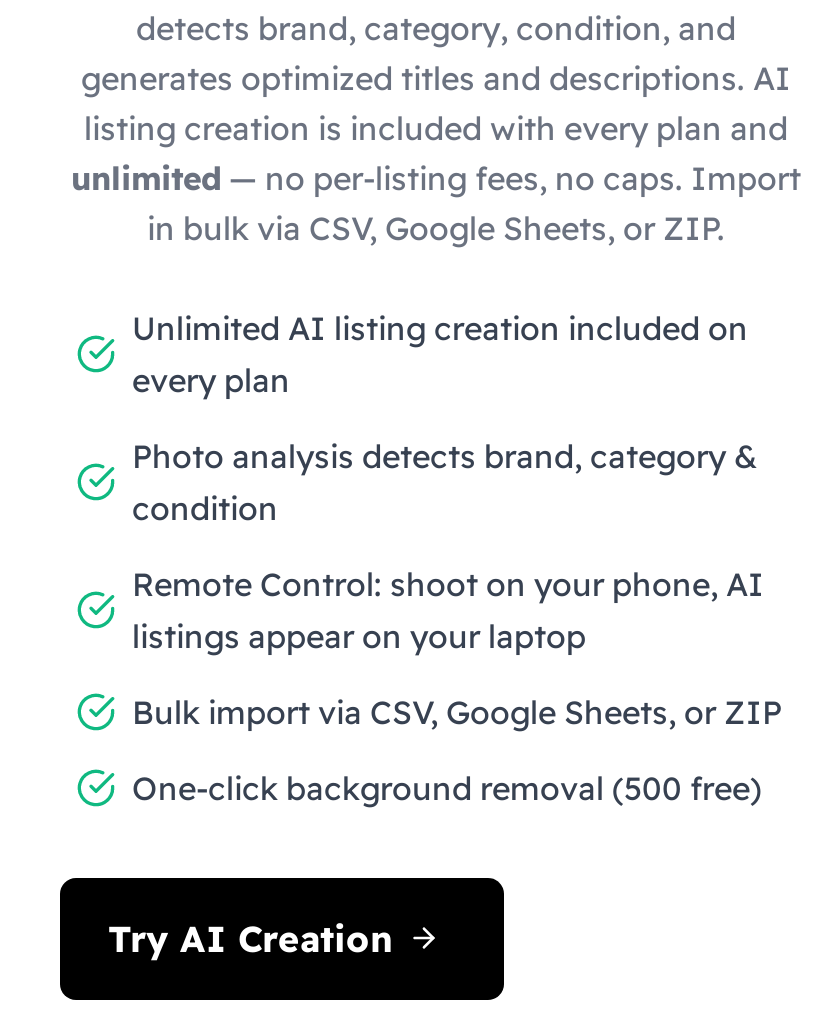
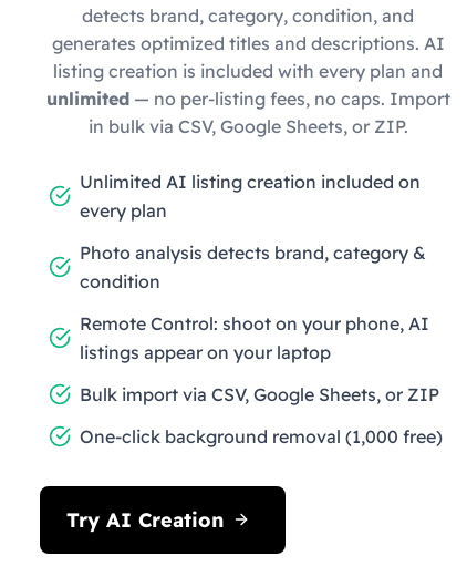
[132,768,762,808] One-click background removal (500 free) -> [80,425,443,447] One-click background removal (1,000 free)

